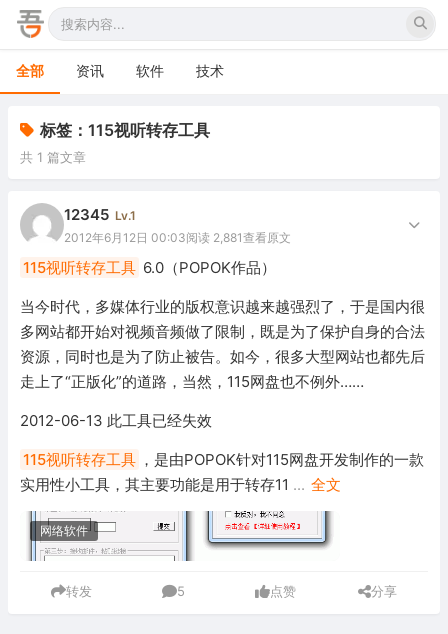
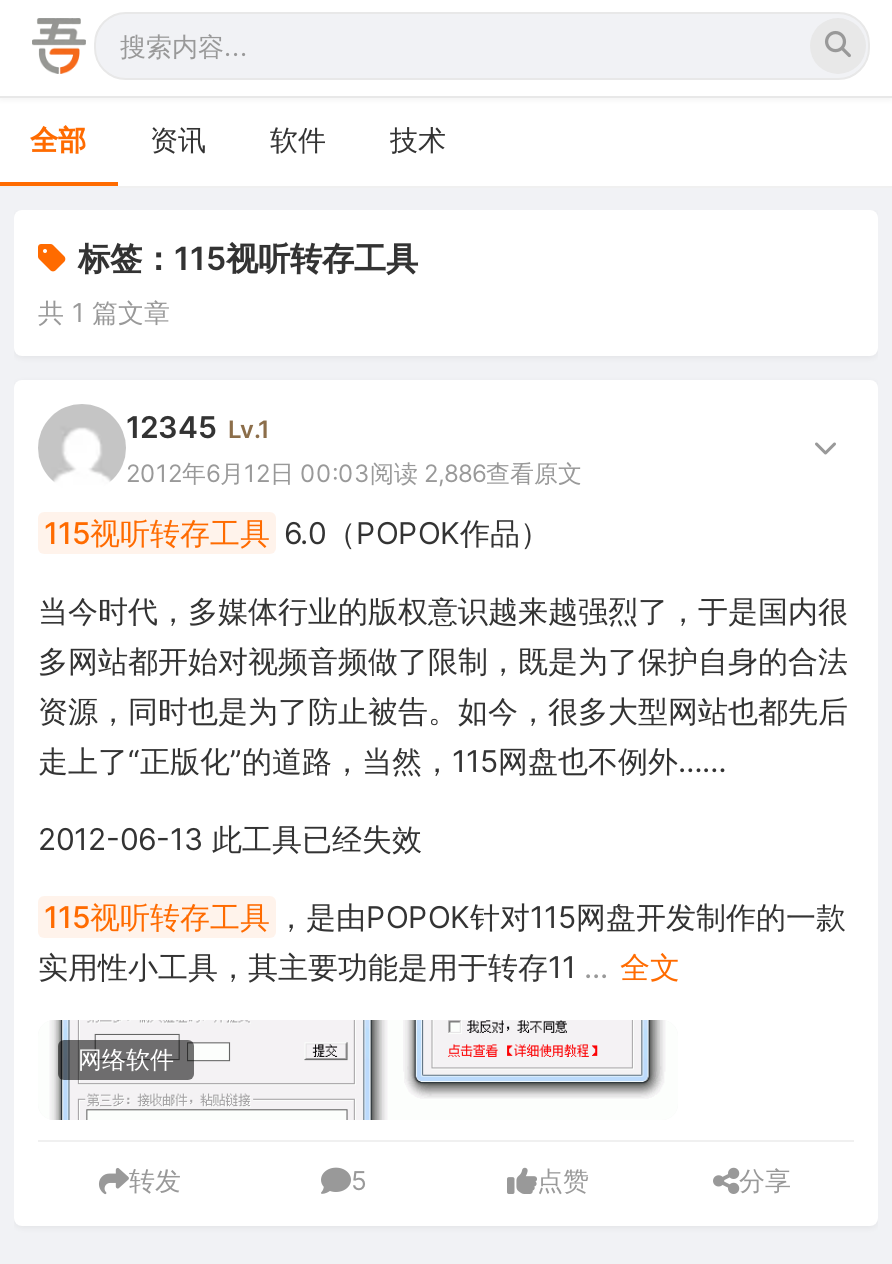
[64,230,291,245] 2012年6月12日 00:03阅读 2,881查看原文 -> [126,458,582,488] 2012年6月12日 00:03阅读 2,886查看原文

